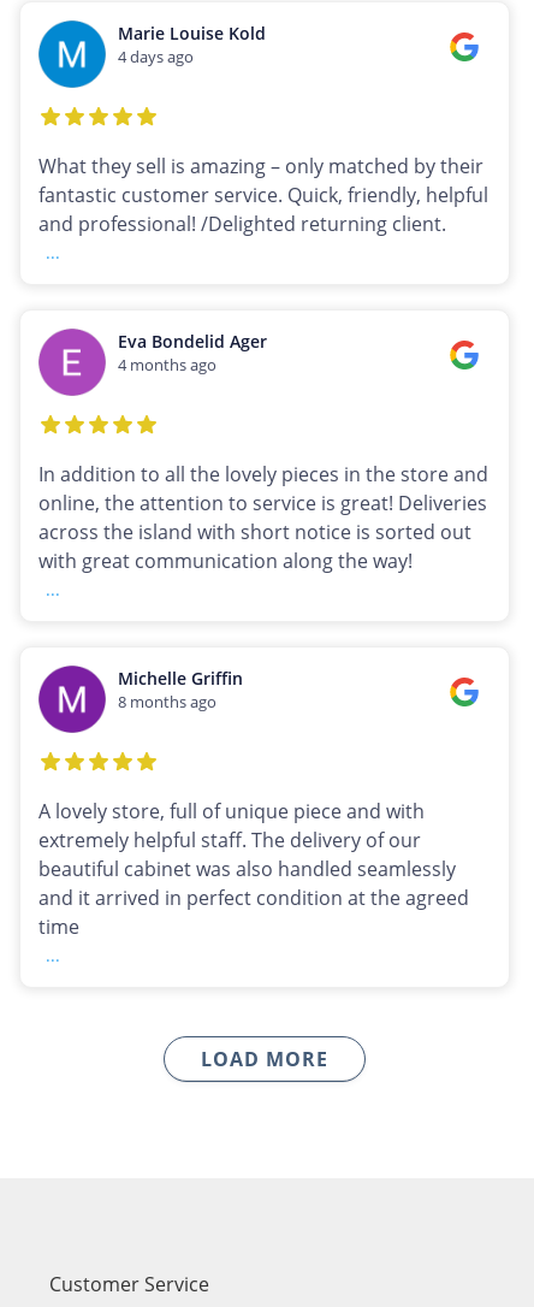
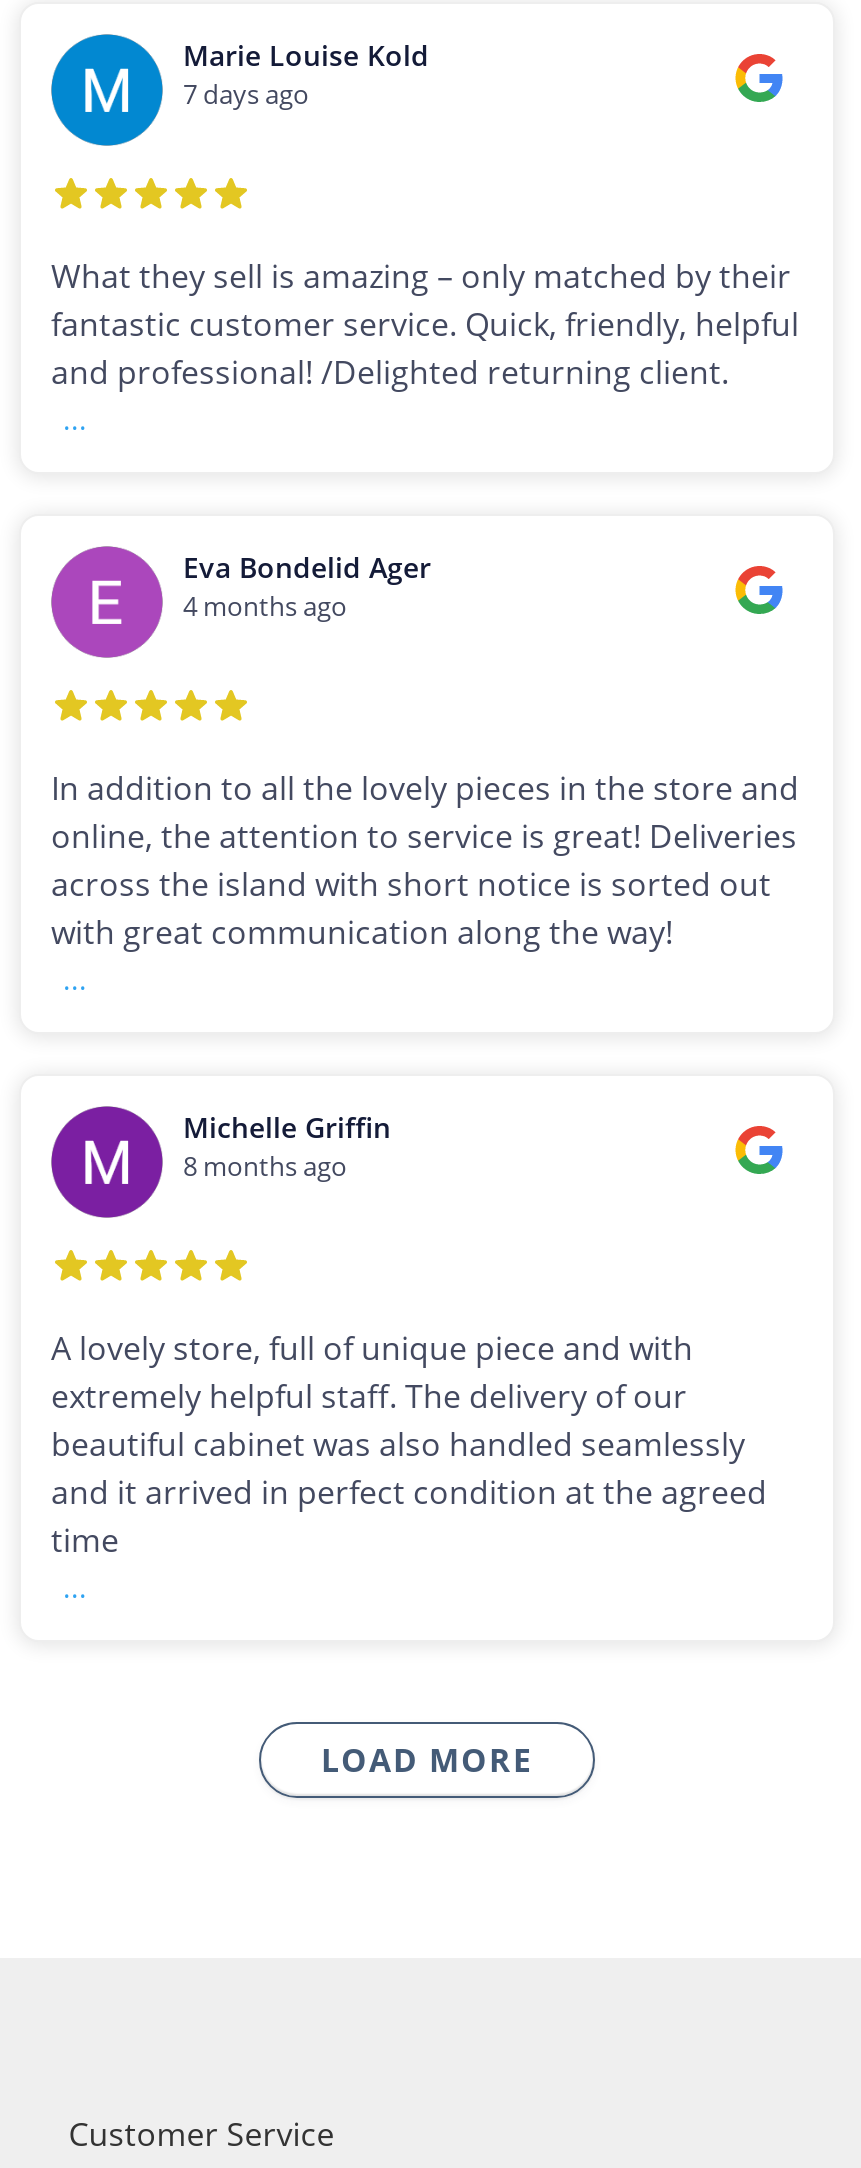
[118,46,194,68] 4 days ago -> [183,77,309,113] 7 days ago

